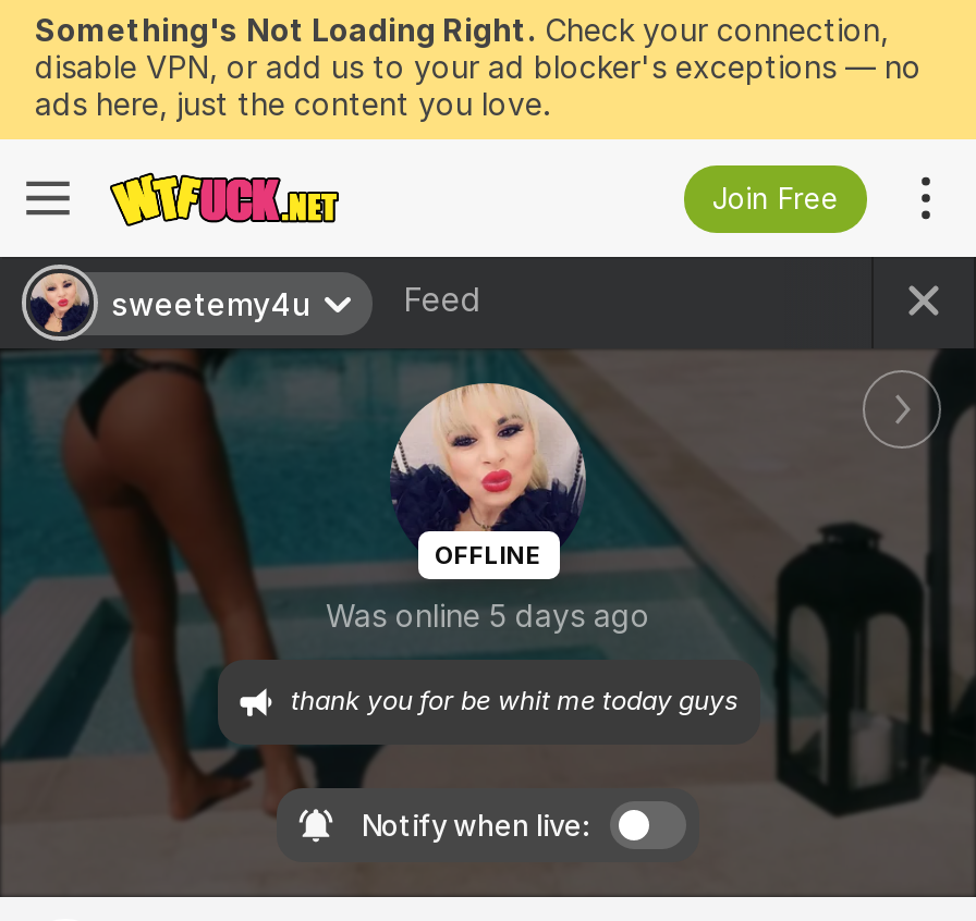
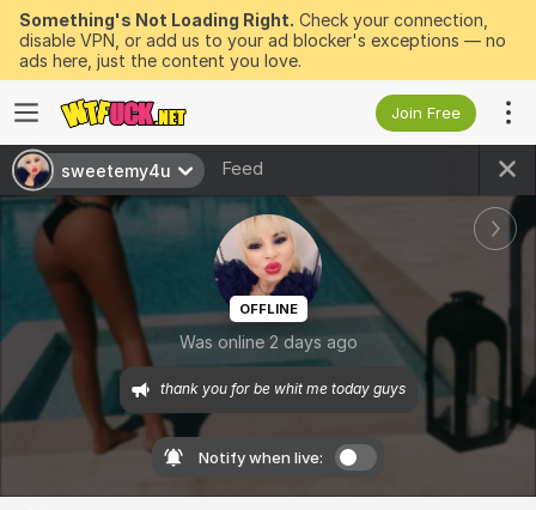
[326,597,650,634] Was online 5 days ago -> [179,332,357,352] Was online 2 days ago

